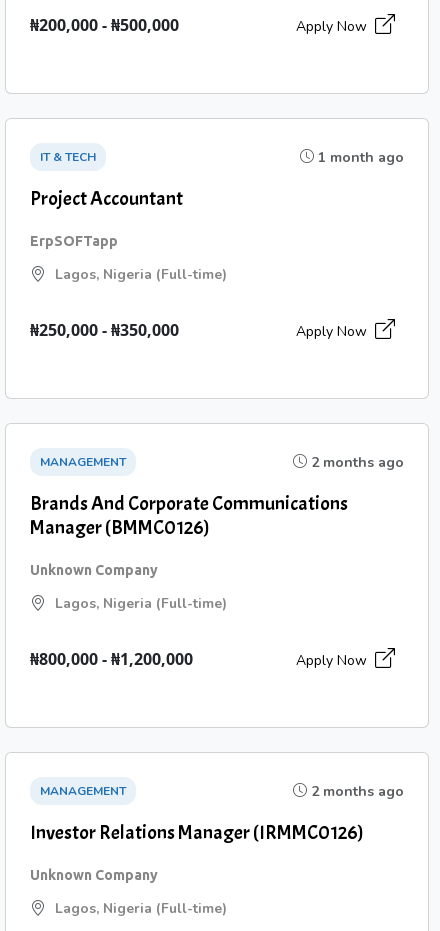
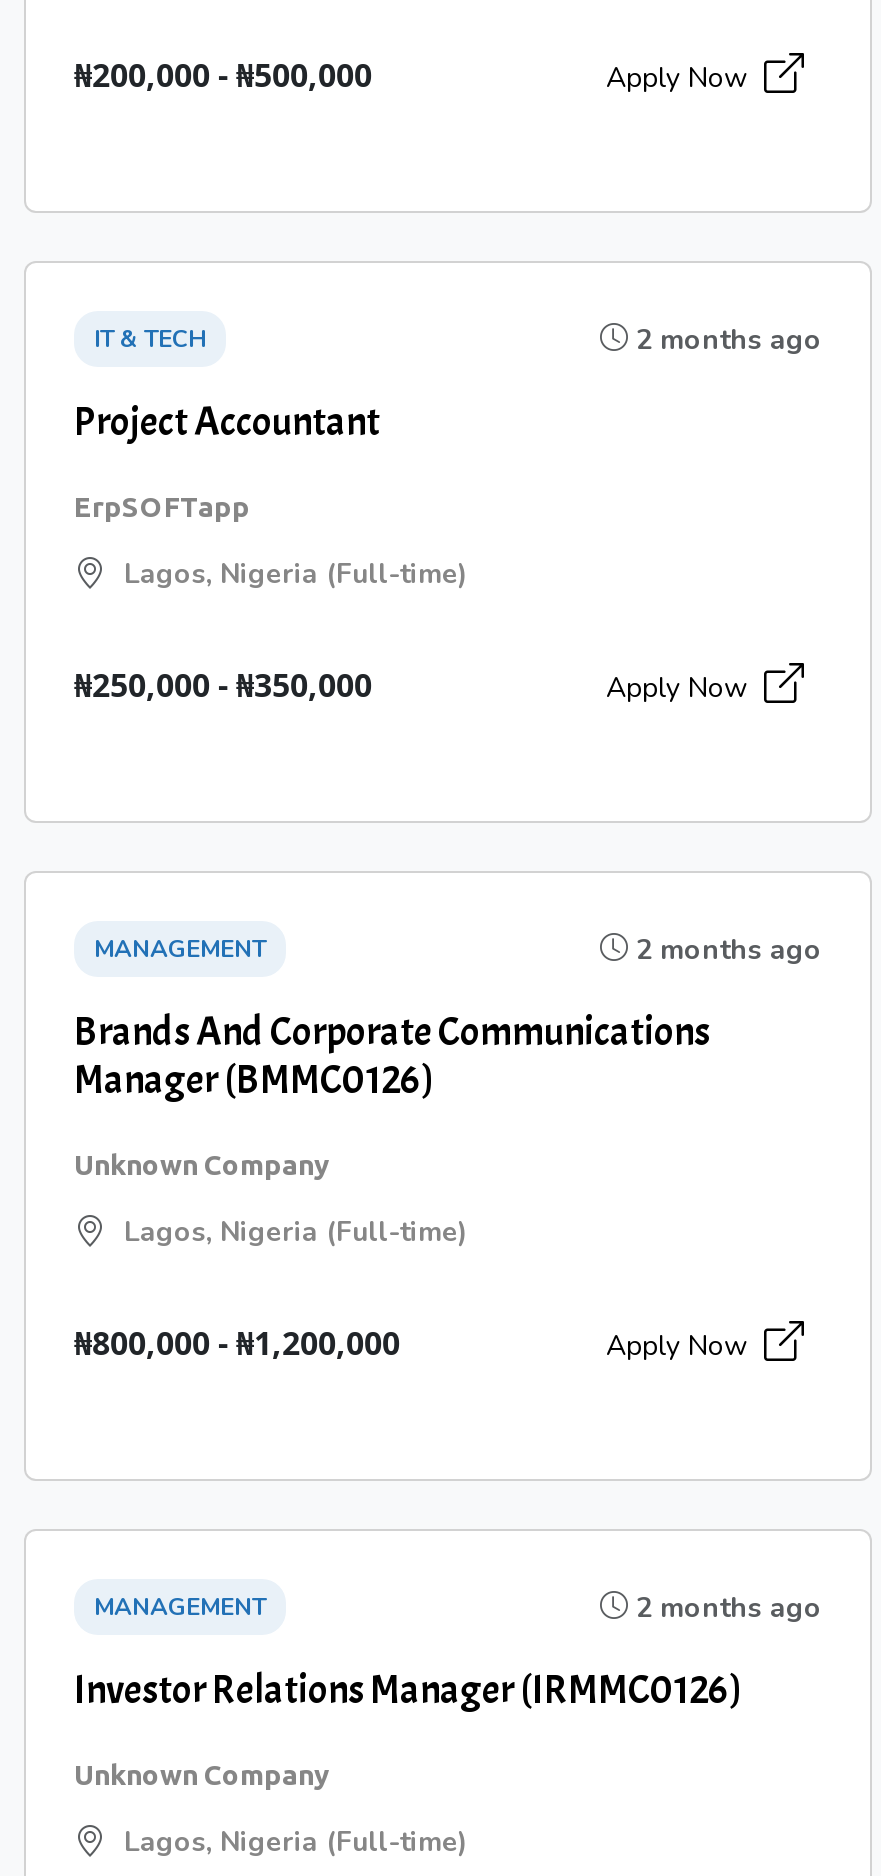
[318,147,404,166] 1 month ago -> [636,320,822,358] 2 months ago

